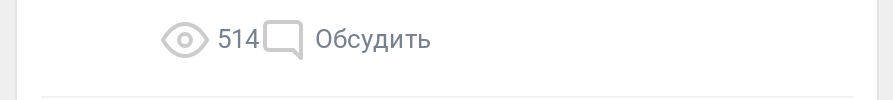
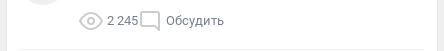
[217,25,431,55] 514 Обсудить -> [107,13,224,28] 2 245 Обсудить

